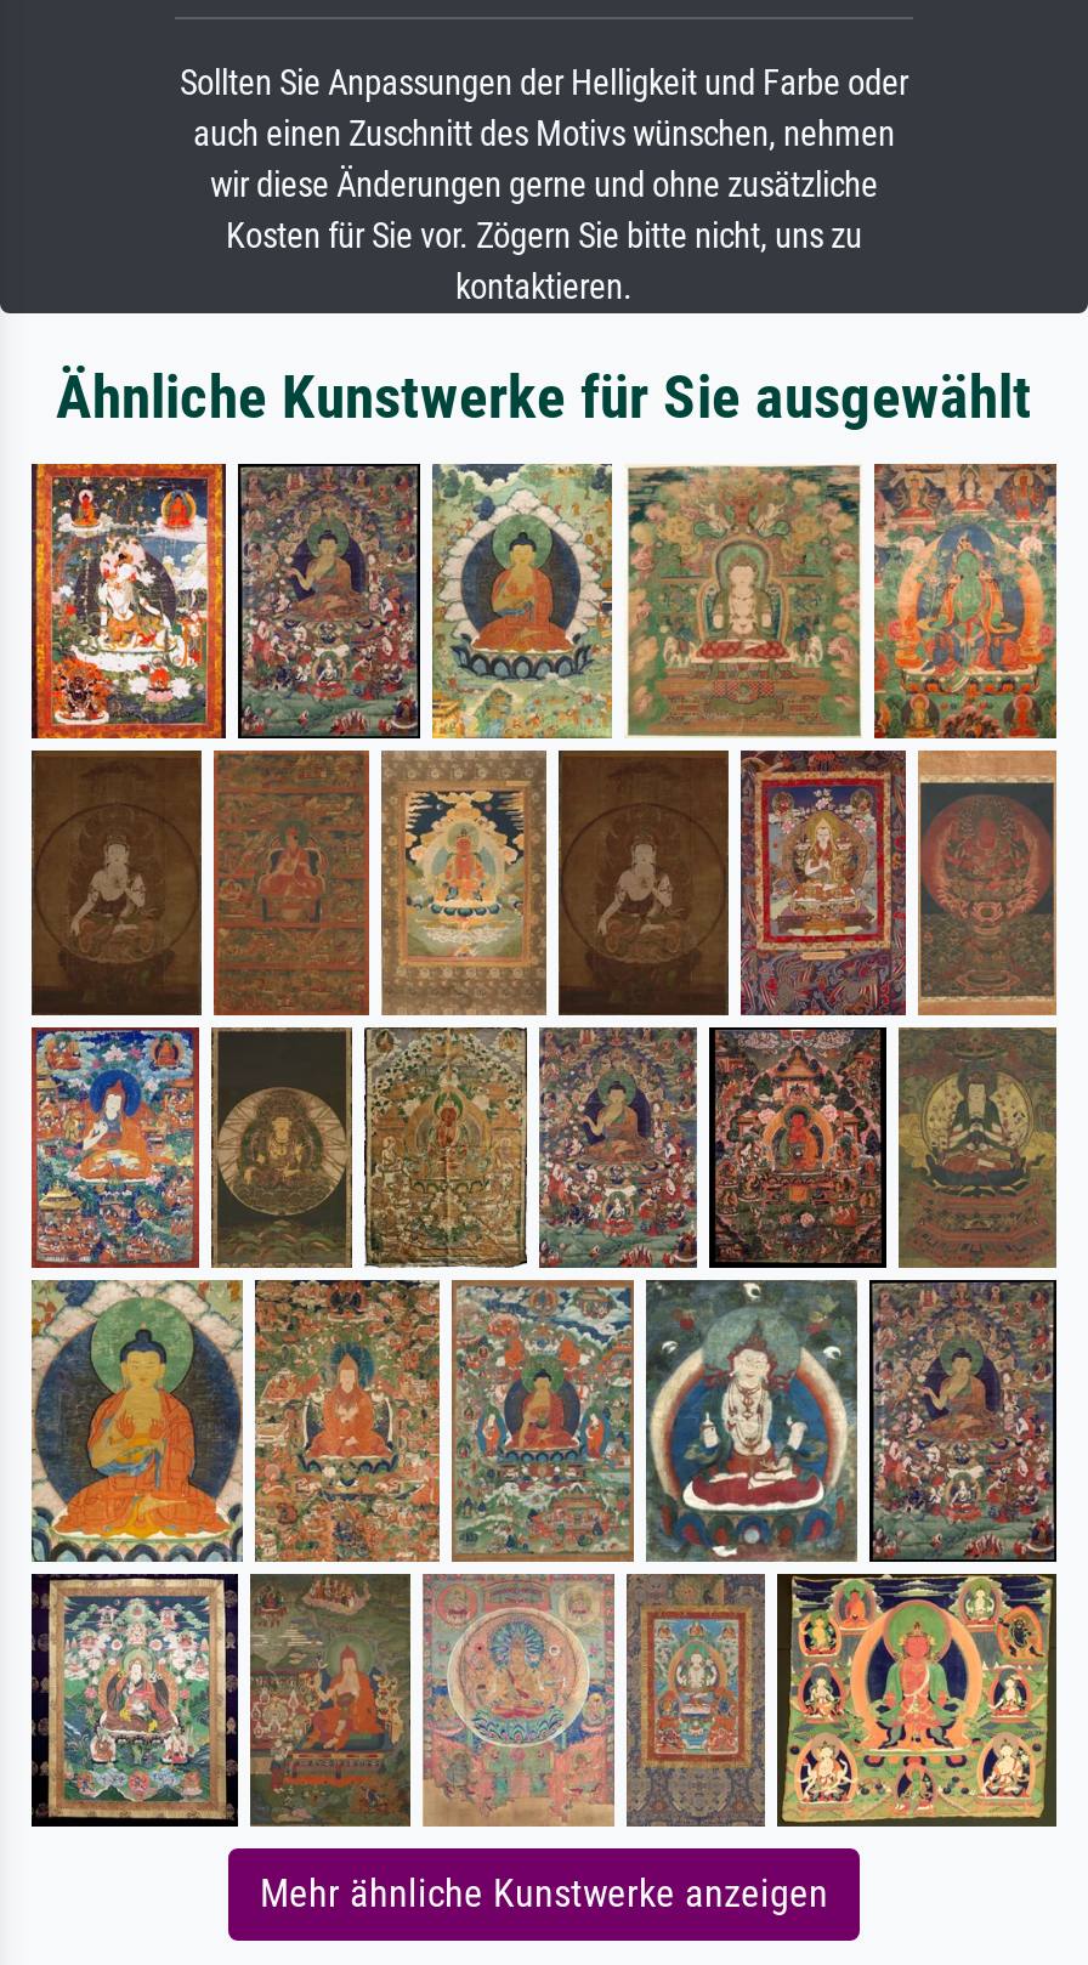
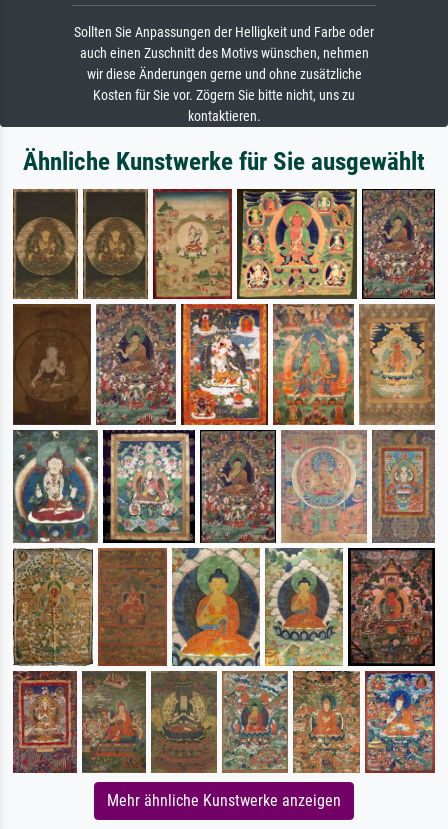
[29,461,1059,1831] [image] -> [12,188,436,774] [image]

